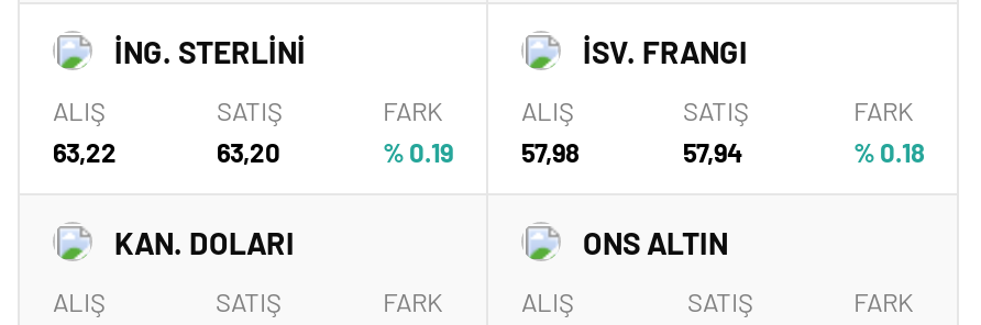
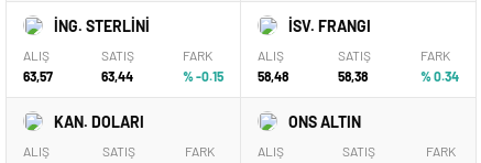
[53,136,117,167] 63,22 -> [23,68,53,84] 63,57
[217,136,280,167] 63,20 -> [101,68,133,84] 63,44
[383,136,453,167] % 0.19 -> [183,68,223,84] % -0.15
[521,136,578,167] 57,98 -> [258,68,288,84] 58,48
[683,136,742,167] 57,94 -> [338,68,368,84] 58,38
[853,136,924,167] % 0.18 -> [420,68,459,84] % 0.34

